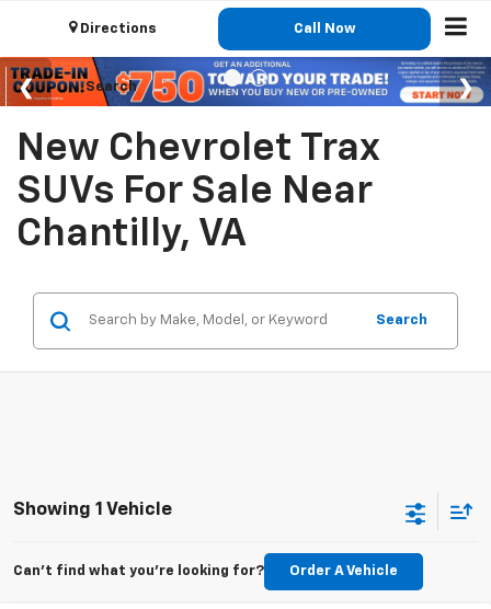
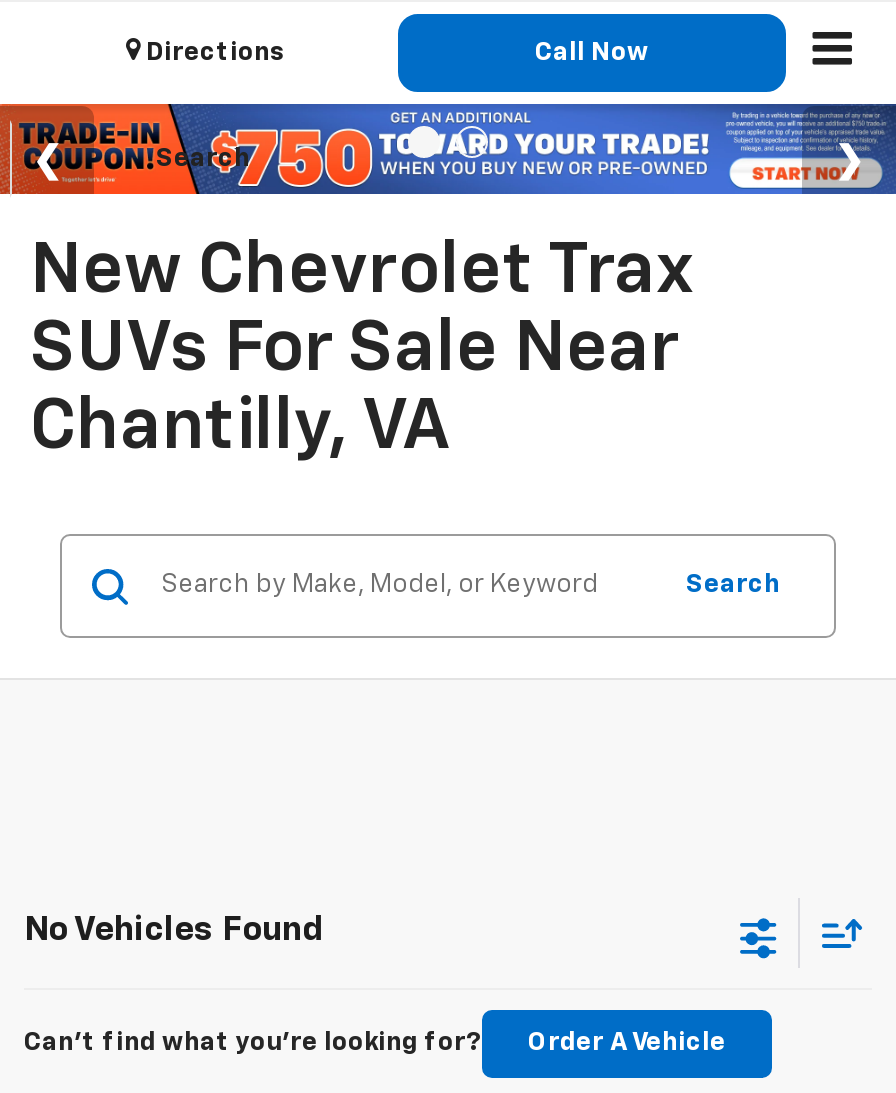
[13,501,172,520] Showing 1 Vehicle -> [24,915,324,949] No Vehicles Found

